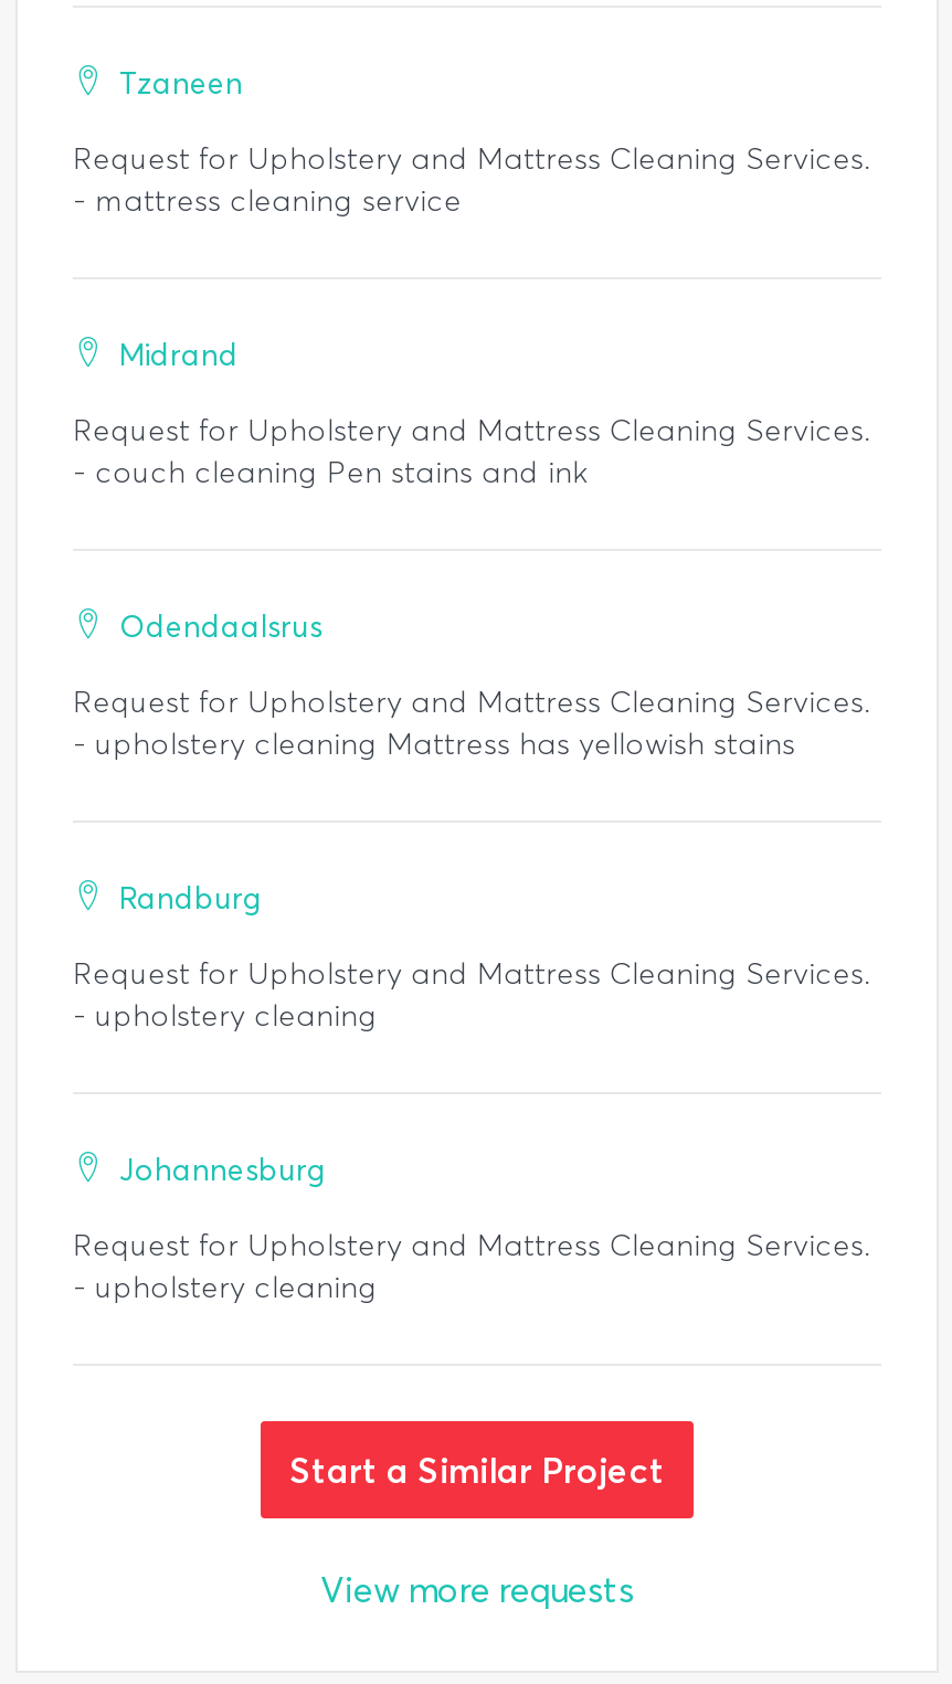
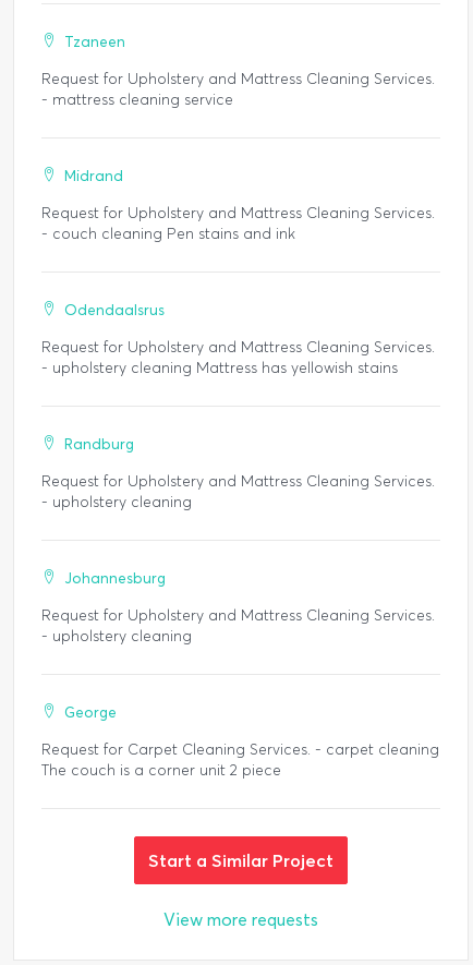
none -> [41,703,439,780] George | Request for Carpet Cleaning Services. - carpet cleaning | The couch is a corner unit 2 piece

